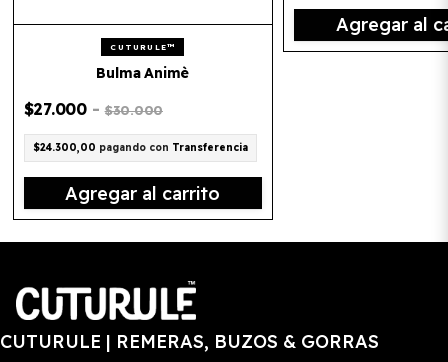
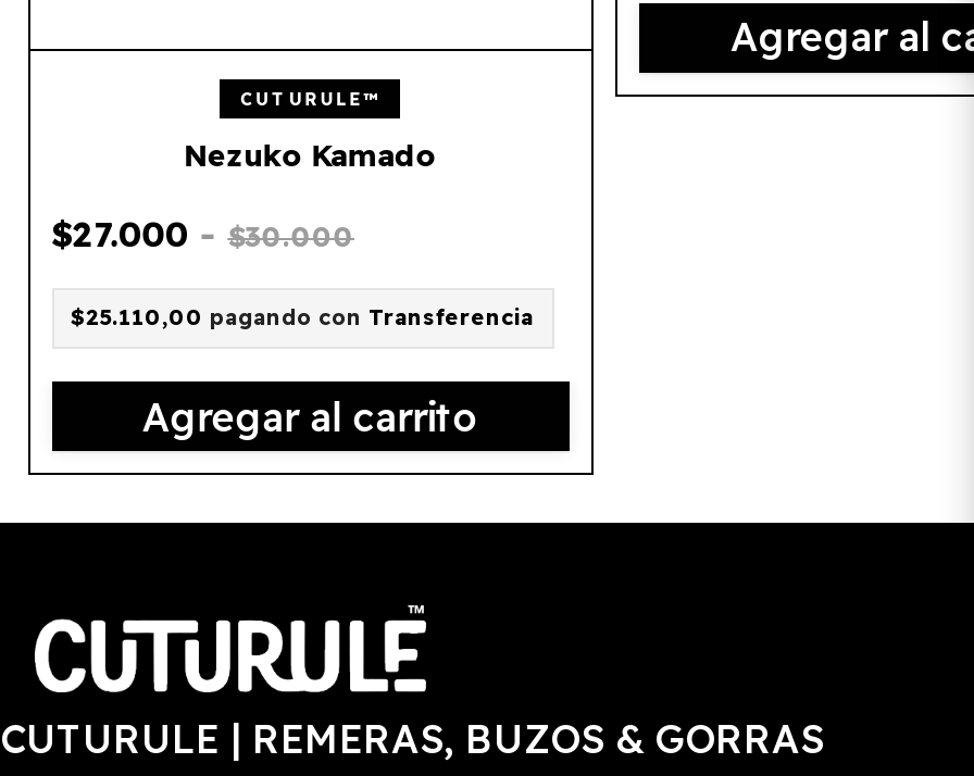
[96,64,189,82] Bulma Animè -> [184,137,437,176] Nezuko Kamado
[32,141,247,154] $24.300,00 pagando con Transferencia -> [71,304,534,332] $25.110,00 pagando con Transferencia

